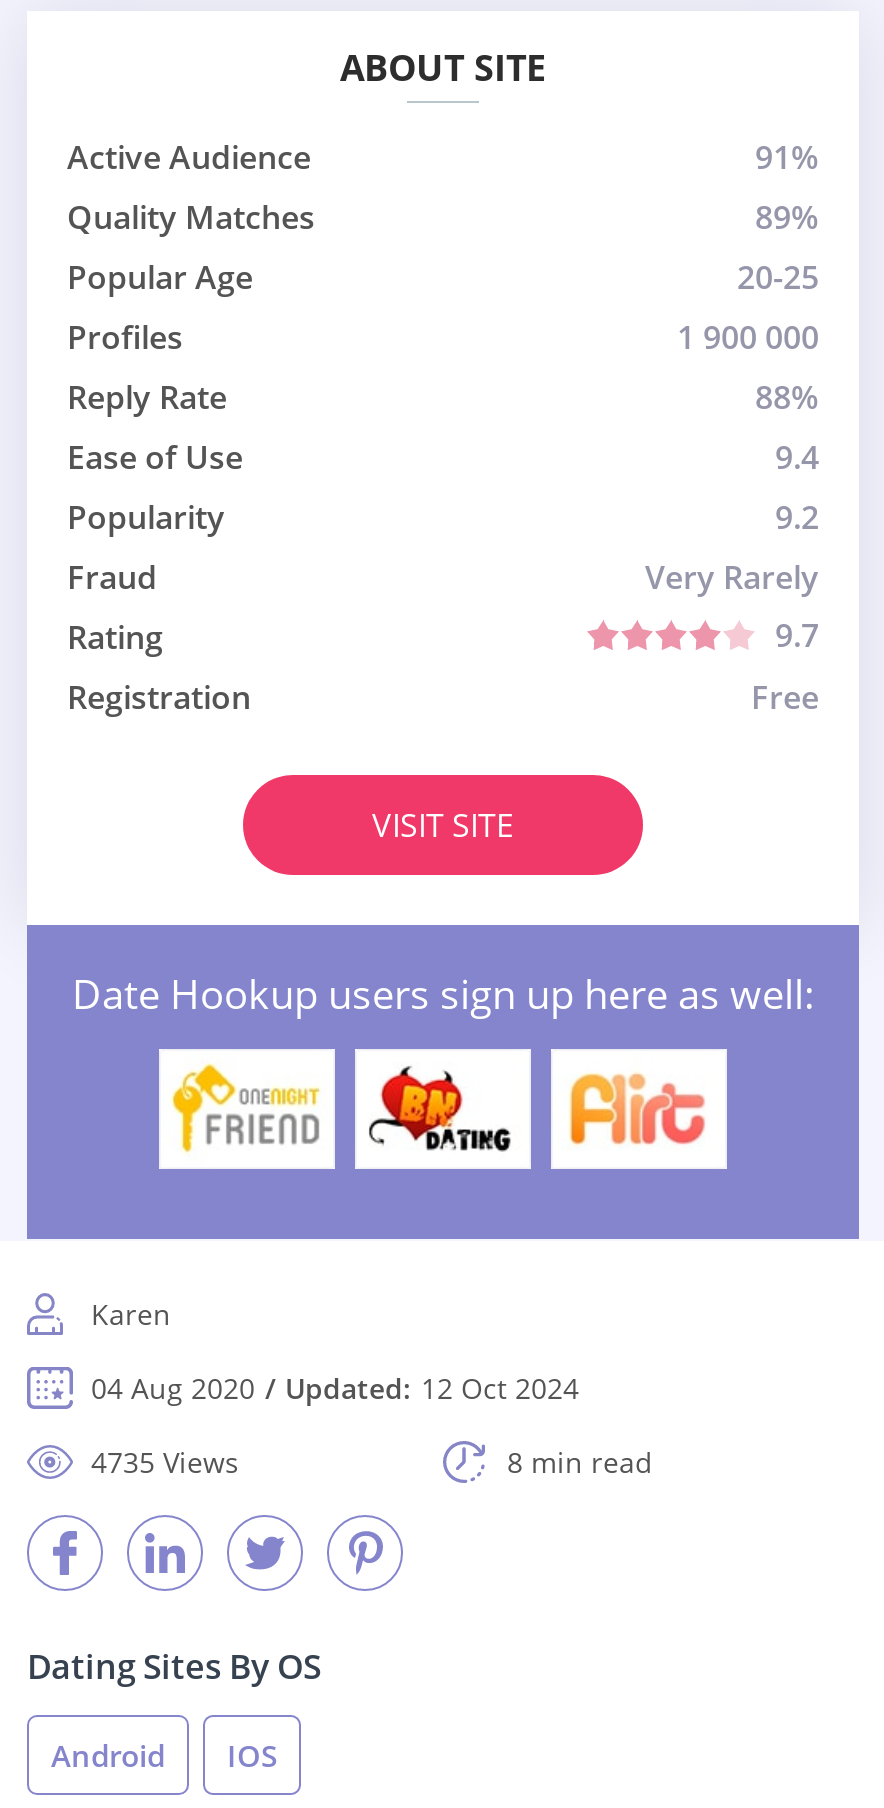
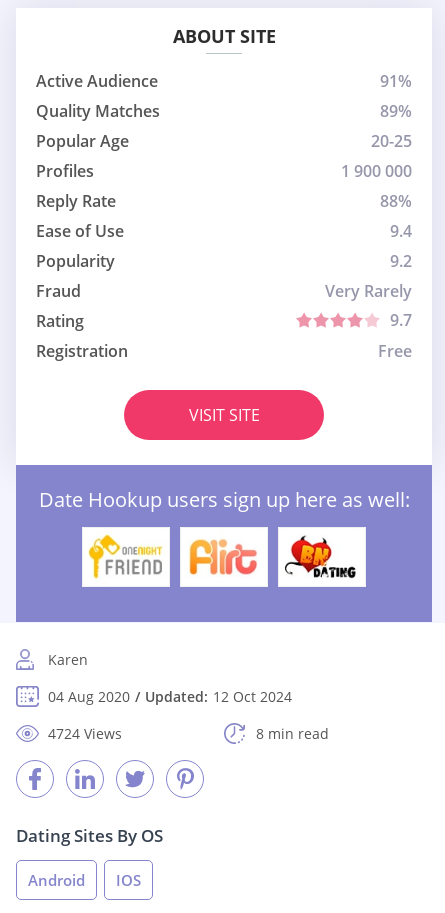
[367,1065,513,1153] [image] -> [187,536,258,578] [image]
[565,1067,707,1151] [image] -> [284,535,357,579] [image]
[91,1443,239,1481] 4735 Views -> [48,724,122,743] 4724 Views

